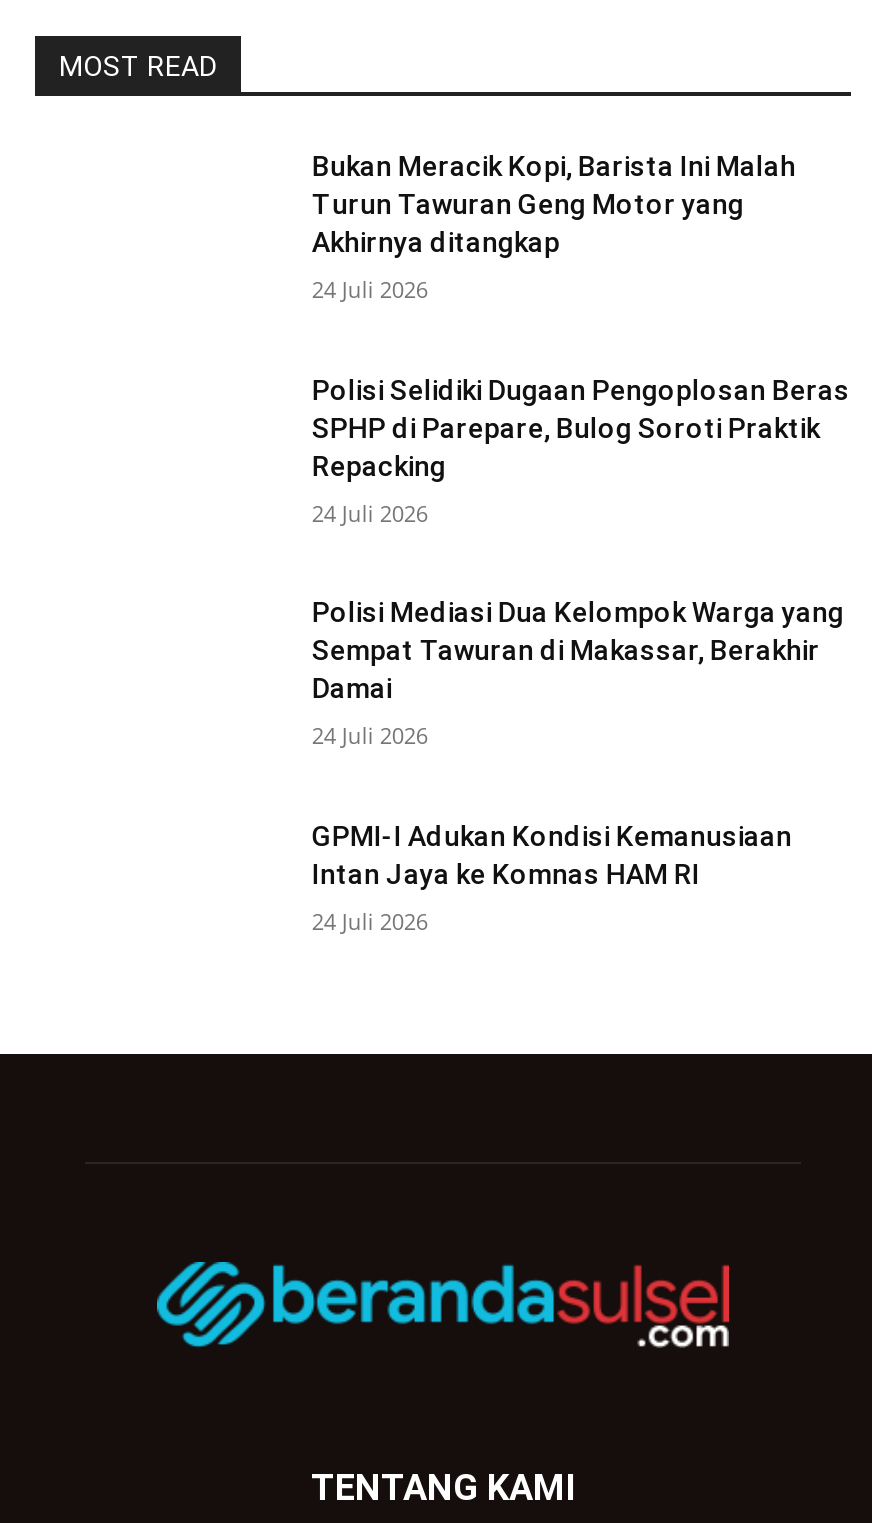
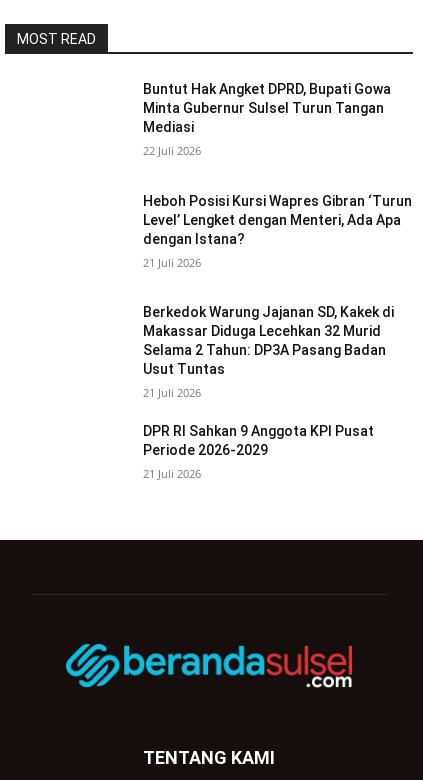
[312,150,796,258] Bukan Meracik Kopi, Barista Ini Malah | Turun Tawuran Geng Motor yang | Akhirnya ditangkap -> [143,81,391,135] Buntut Hak Angket DPRD, Bupati Gowa | Minta Gubernur Sulsel Turun Tangan | Mediasi
[312,274,428,304] 24 Juli 2026 -> [143,143,201,158] 22 Juli 2026
[312,373,850,481] Polisi Selidiki Dugaan Pengoplosan Beras | SPHP di Parepare, Bulog Soroti Praktik | Repacking -> [143,193,412,247] Heboh Posisi Kursi Wapres Gibran ‘Turun | Level’ Lengket dengan Menteri, Ada Apa | dengan Istana?
[312,497,428,527] 24 Juli 2026 -> [143,255,201,270] 21 Juli 2026
[312,597,844,705] Polisi Mediasi Dua Kelompok Warga yang | Sempat Tawuran di Makassar, Berakhir | Damai -> [143,304,394,377] Berkedok Warung Jajanan SD, Kakek di | Makassar Diduga Lecehkan 32 Murid | Selama 2 Tahun: DP3A Pasang Badan | Usut Tuntas
[312,721,428,751] 24 Juli 2026 -> [143,385,201,400] 21 Juli 2026
[312,820,792,890] GPMI-I Adukan Kondisi Kemanusiaan | Intan Jaya ke Komnas HAM RI -> [143,423,374,458] DPR RI Sahkan 9 Anggota KPI Pusat | Periode 2026-2029
[312,906,428,936] 24 Juli 2026 -> [143,466,201,481] 21 Juli 2026

